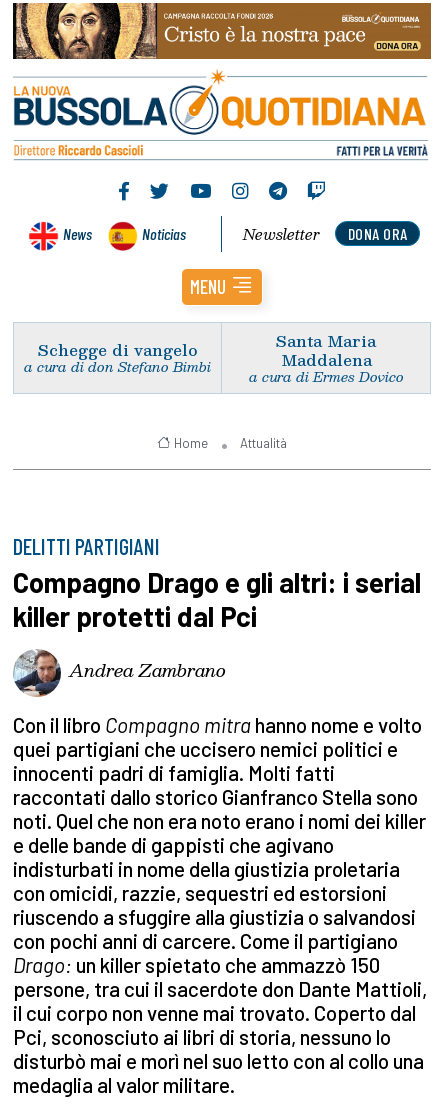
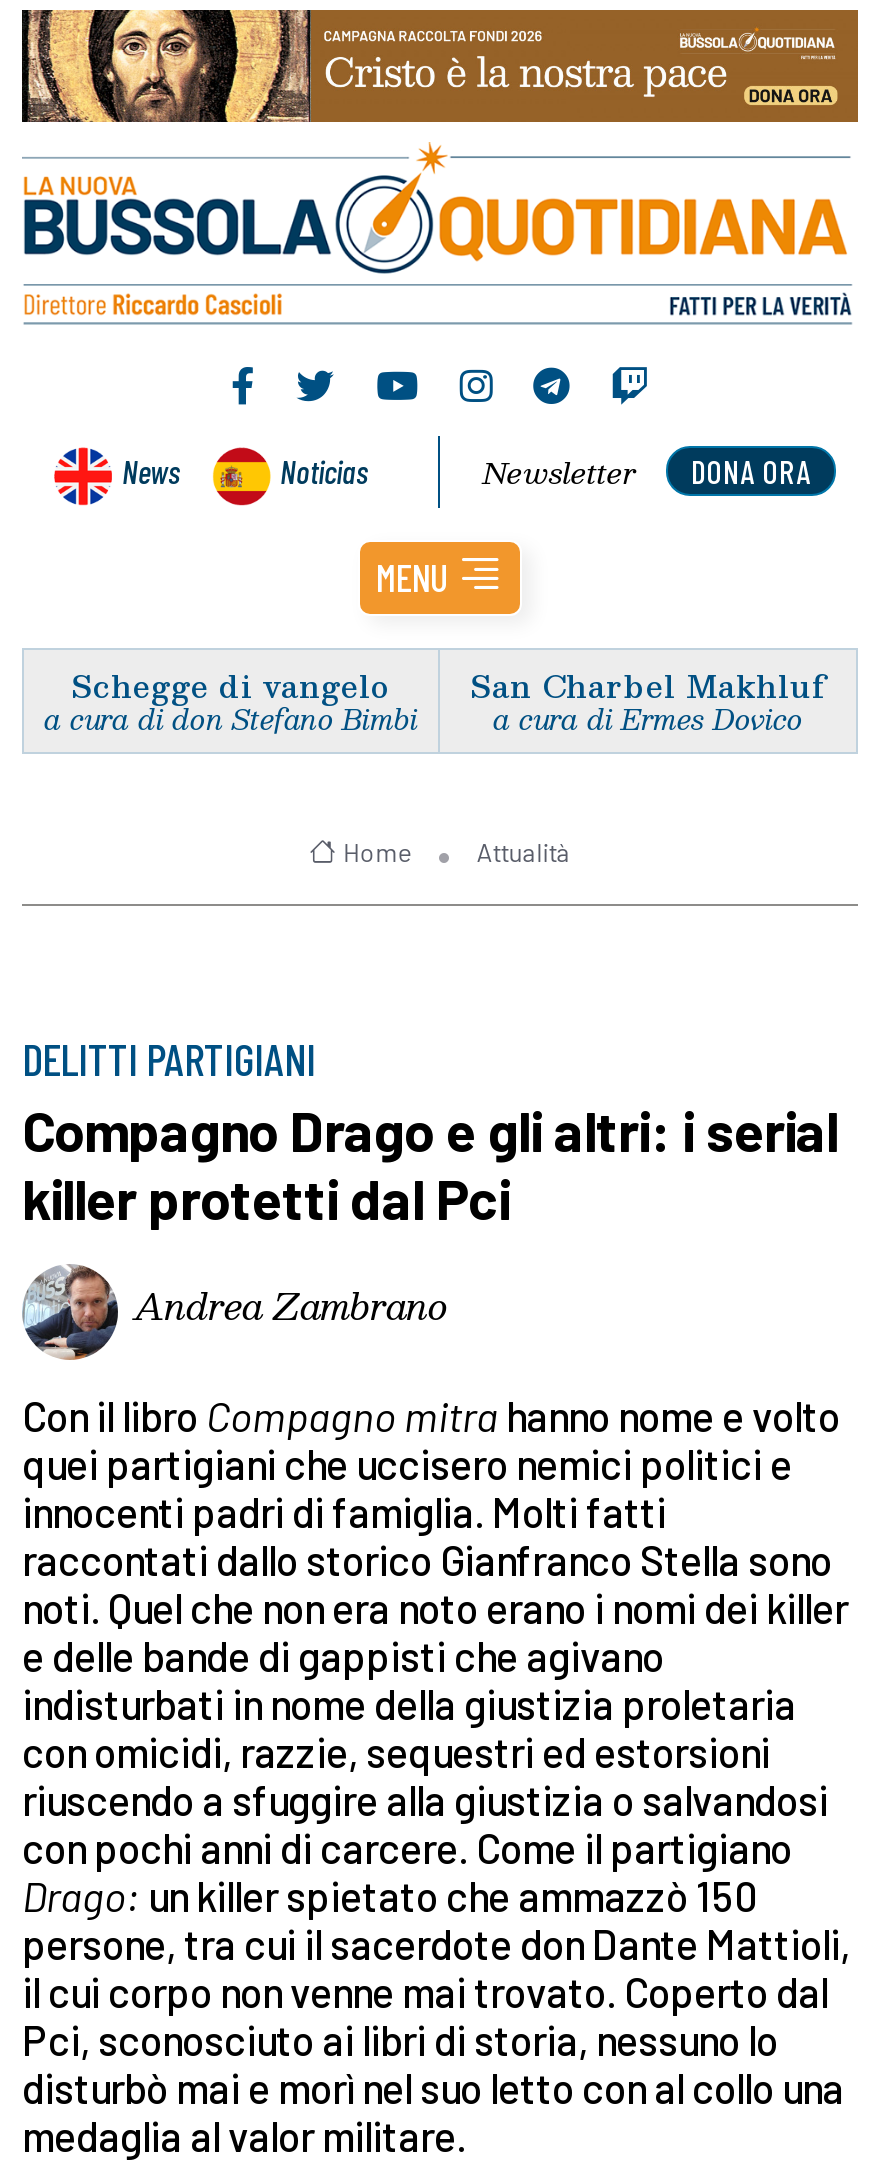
[276,328,376,372] Santa Maria | Maddalena -> [470,659,826,709] San Charbel Makhluf

